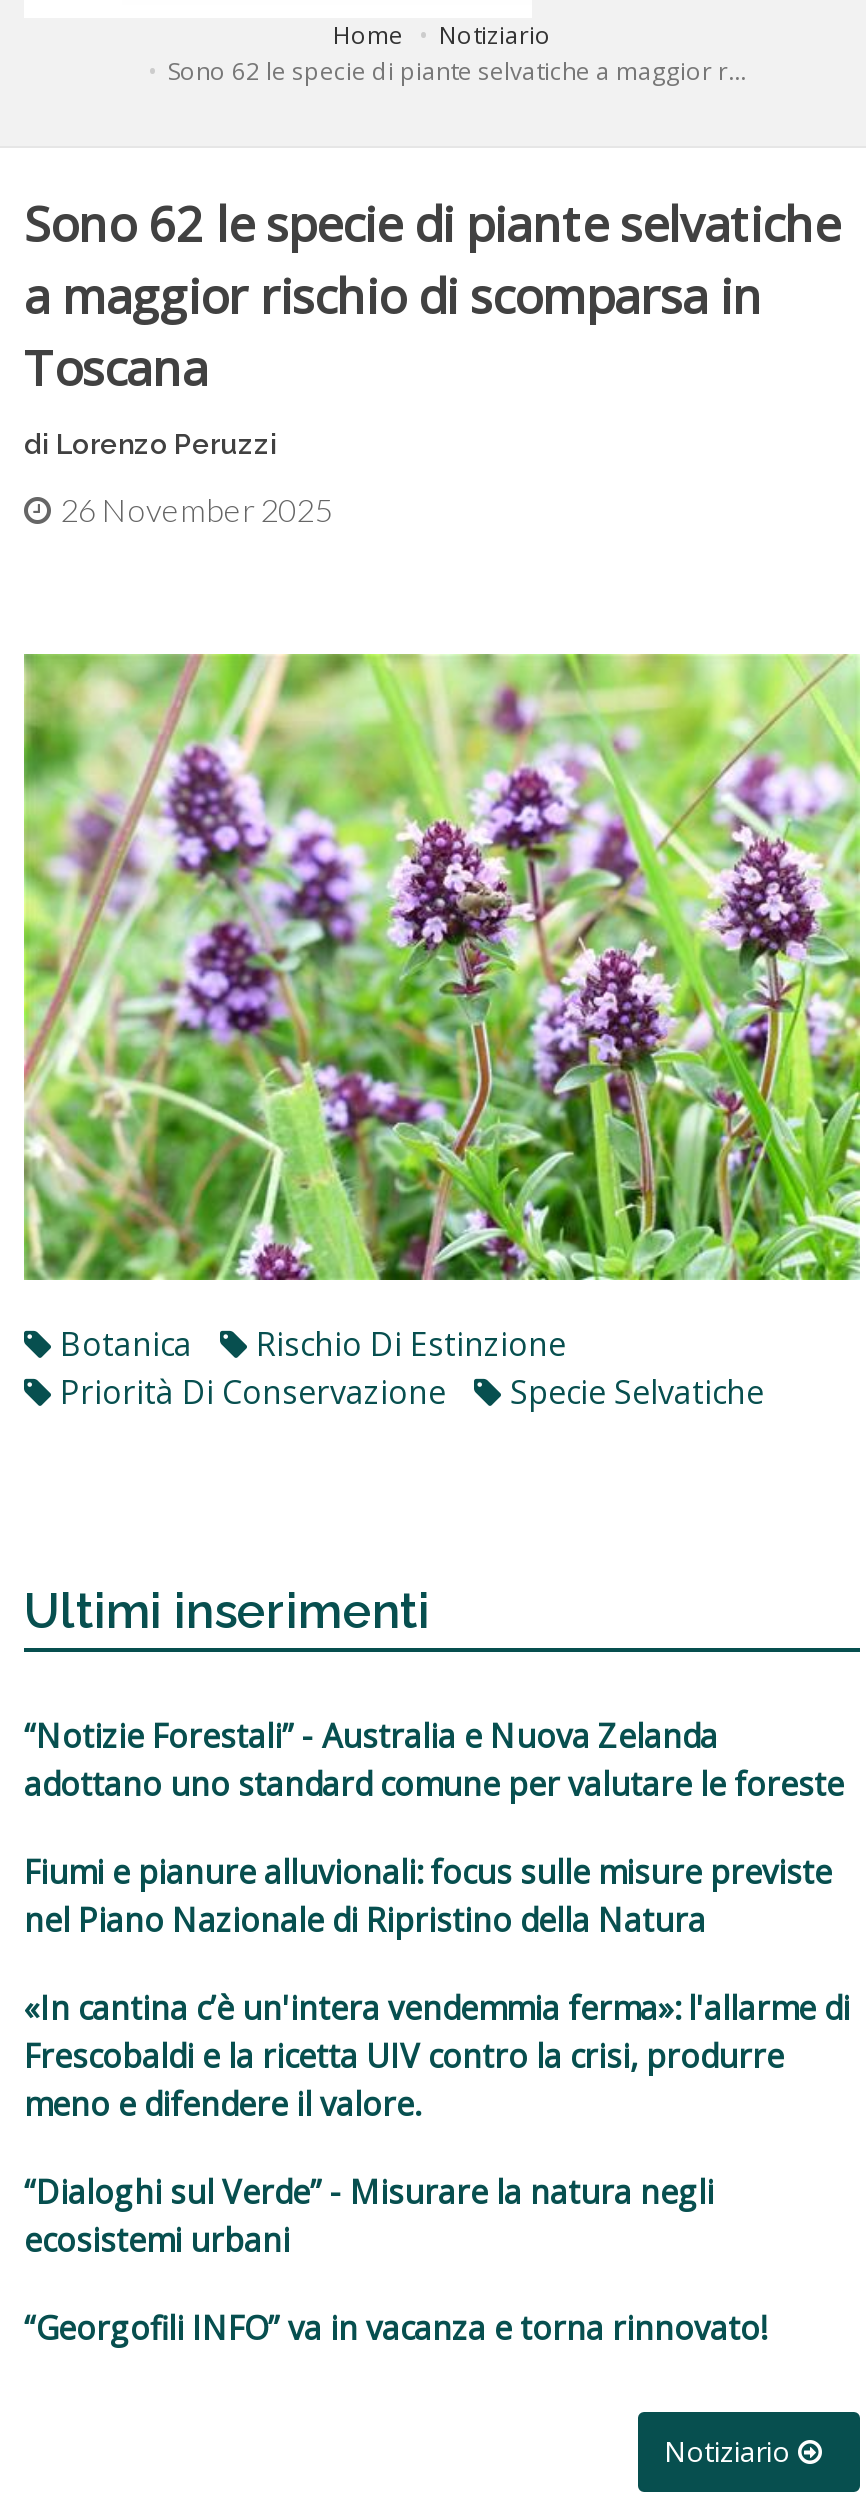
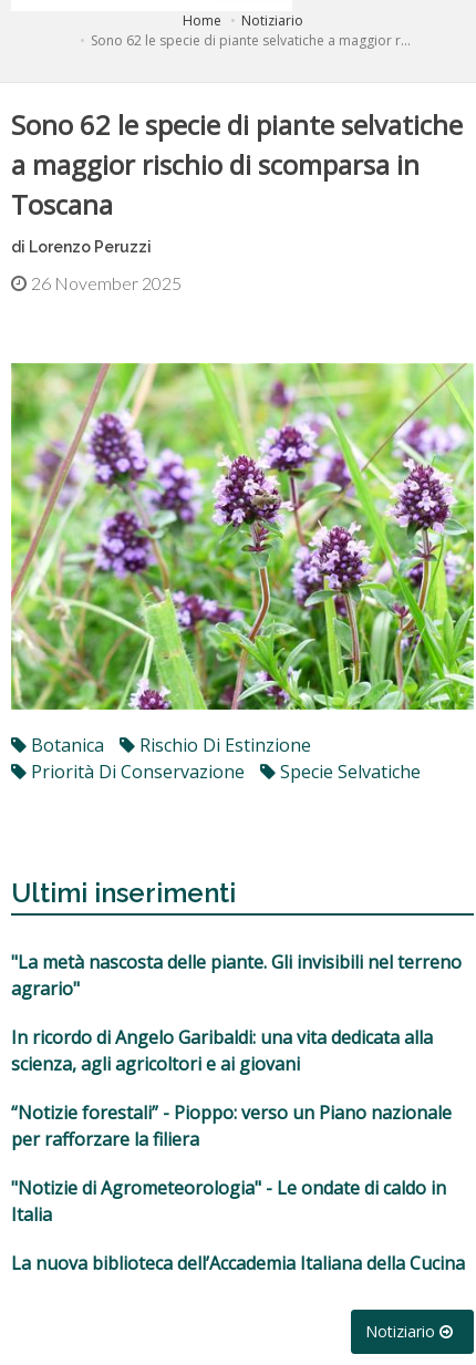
[24,1715,844,1807] “Notizie Forestali” - Australia e Nuova Zelanda | adottano uno standard comune per valutare le foreste -> [11,950,462,1001] "La metà nascosta delle piante. Gli invisibili nel terreno | agrario"
[24,1851,832,1943] Fiumi e pianure alluvionali: focus sulle misure previste | nel Piano Nazionale di Ripristino della Natura -> [11,1025,433,1076] In ricordo di Angelo Garibaldi: una vita dedicata alla | scienza, agli agricoltori e ai giovani
[24,1987,850,2127] «In cantina c’è un'intera vendemmia ferma»: l'allarme di | Frescobaldi e la ricetta UIV contro la crisi, produrre | meno e difendere il valore. -> [11,1101,452,1152] “Notizie forestali” - Pioppo: verso un Piano nazionale | per rafforzare la filiera
[24,2171,714,2263] “Dialoghi sul Verde” - Misurare la natura negli | ecosistemi urbani -> [11,1176,446,1227] "Notizie di Agrometeorologia" - Le ondate di caldo in | Italia
[24,2307,766,2351] “Georgofili INFO” va in vacanza e torna rinnovato! -> [11,1251,465,1276] La nuova biblioteca dell’Accademia Italiana della Cucina

